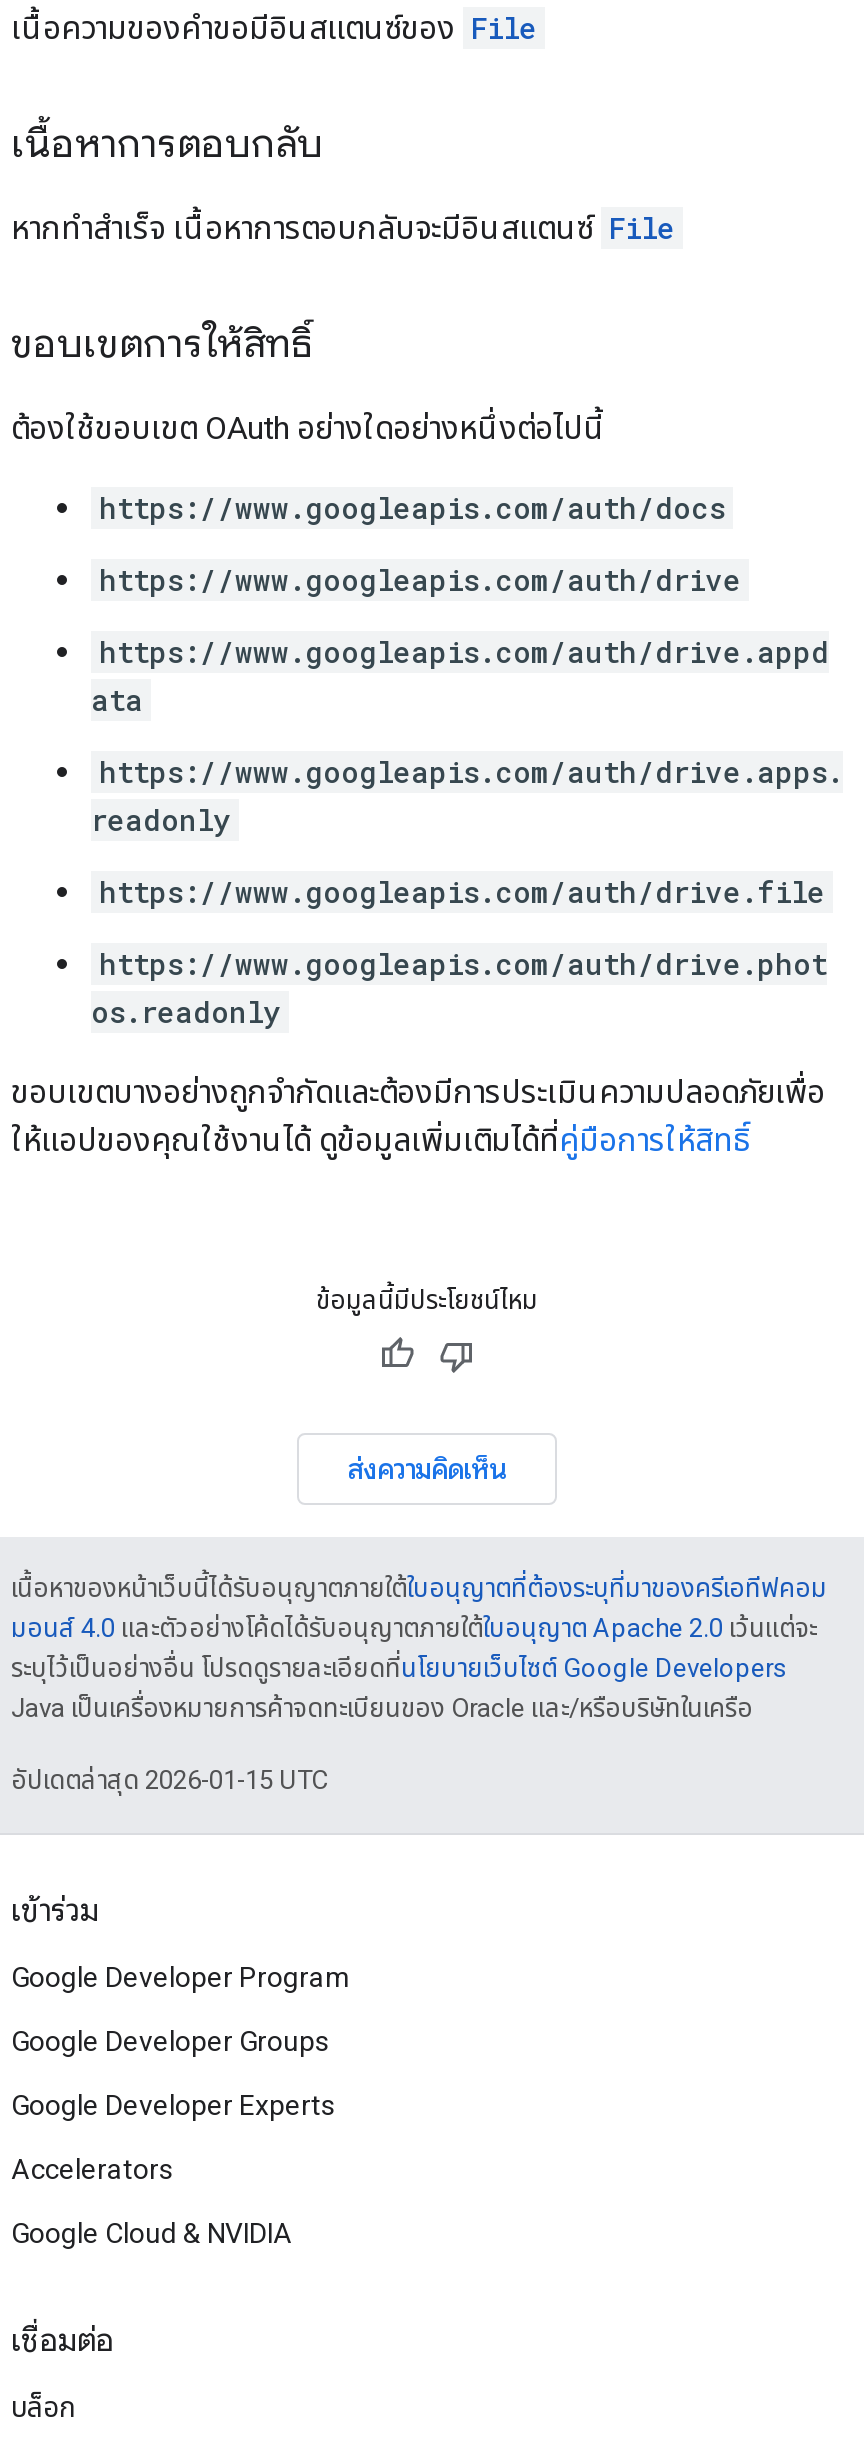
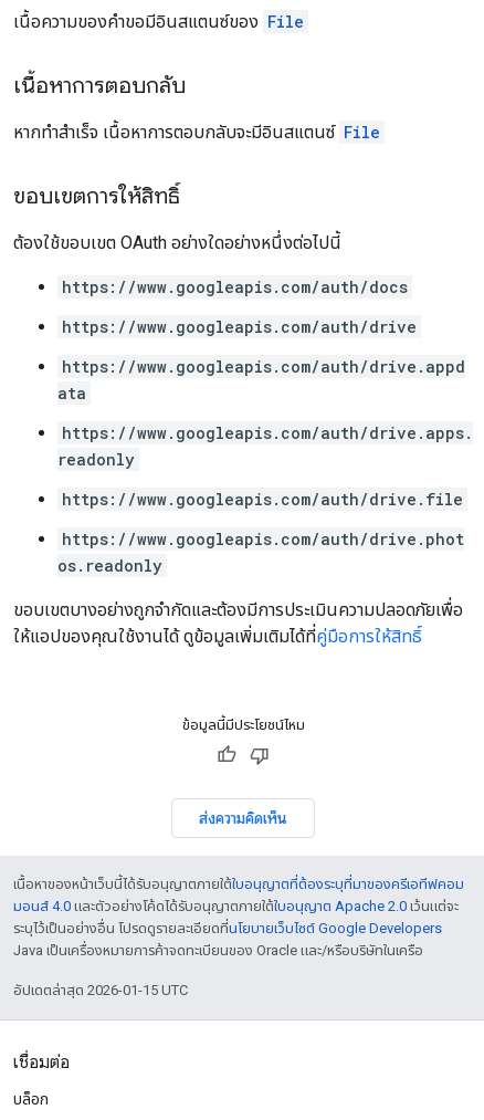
[11,1891,351,2249] เข้าร่วม | Google Developer Program | Google Developer Groups | Google Developer Experts | Accelerators | Google Cloud & NVIDIA -> none

